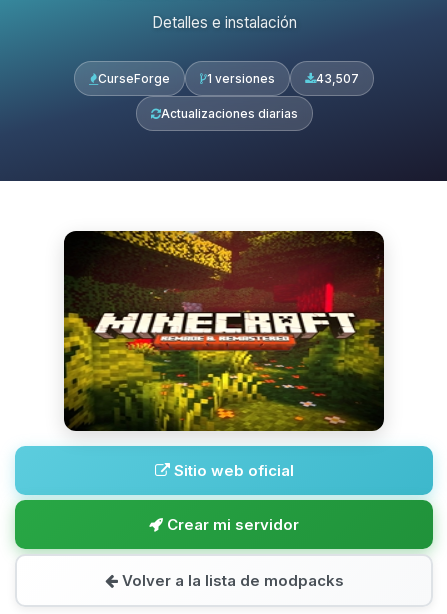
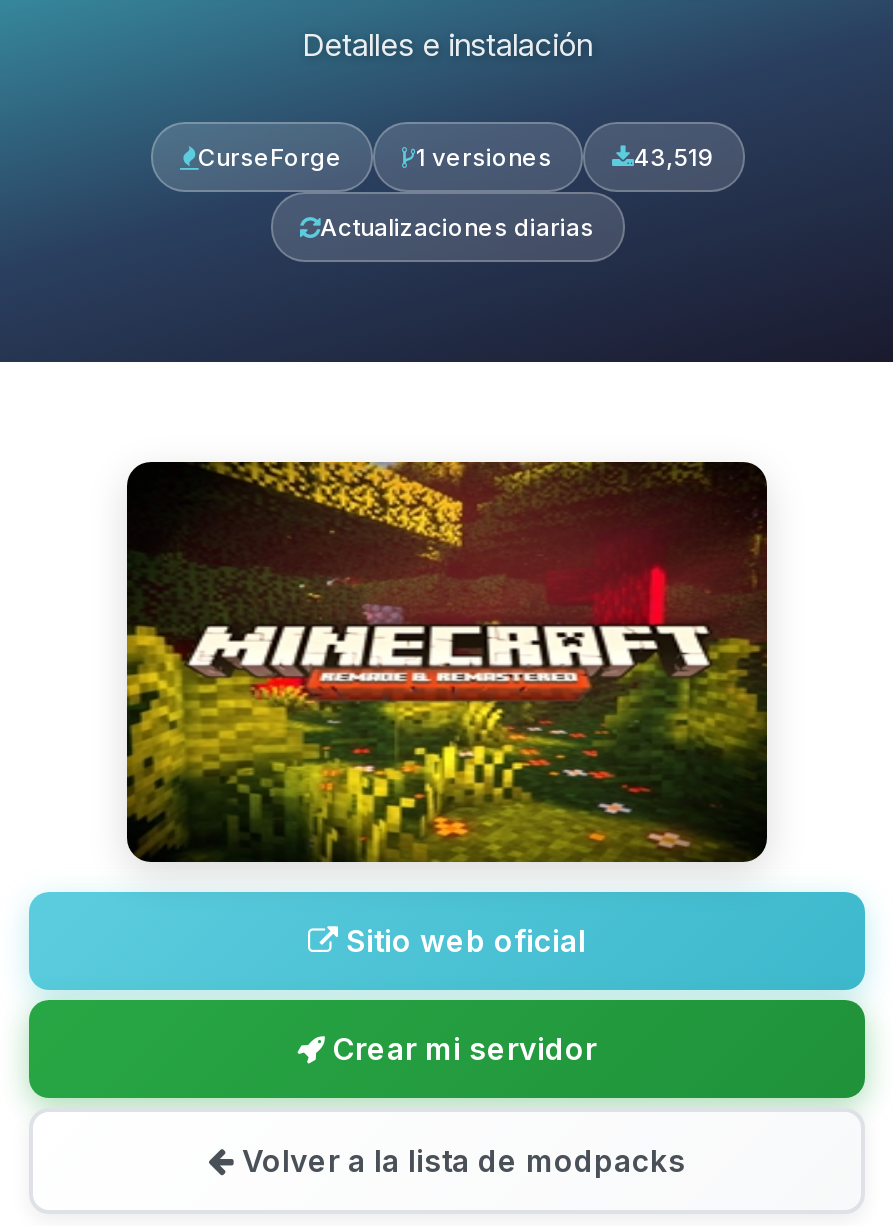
[316,71,359,86] 43,507 -> [634,142,714,172] 43,519

